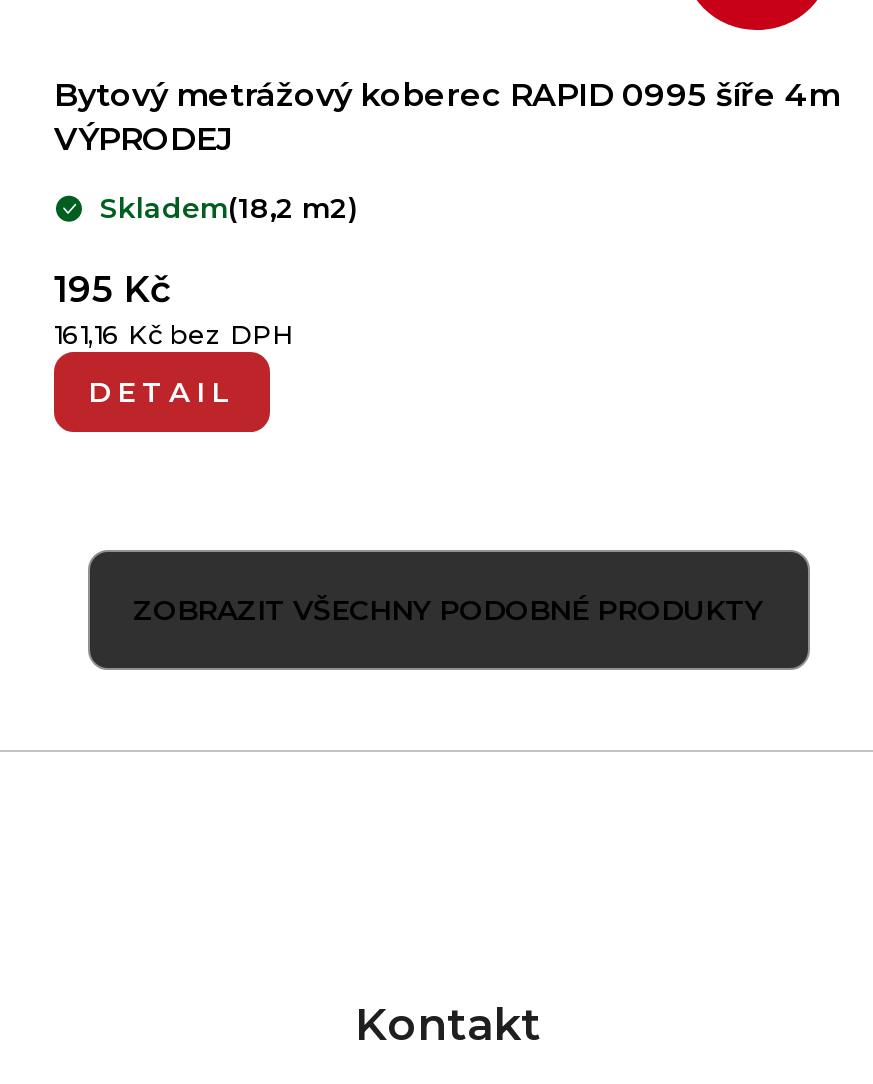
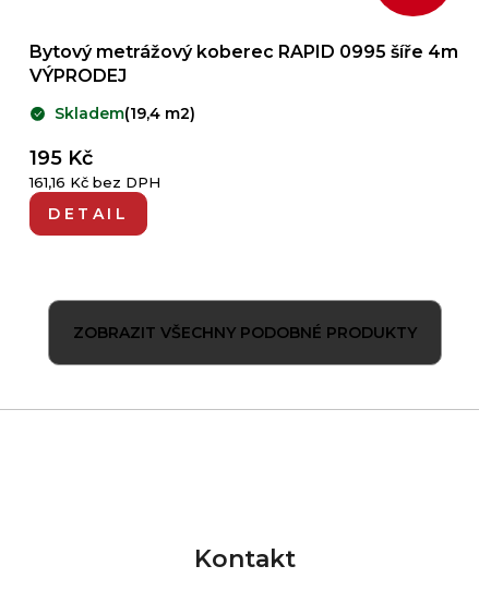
[100,189,358,225] Skladem(18,2 m2) -> [55,103,195,123] Skladem(19,4 m2)

